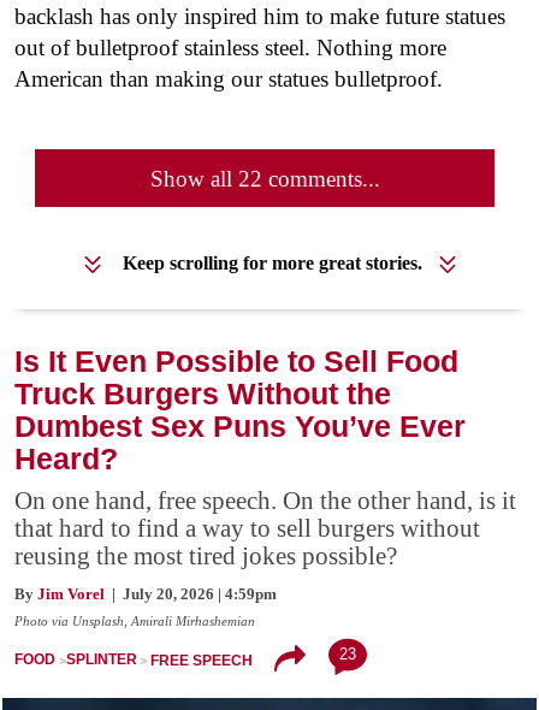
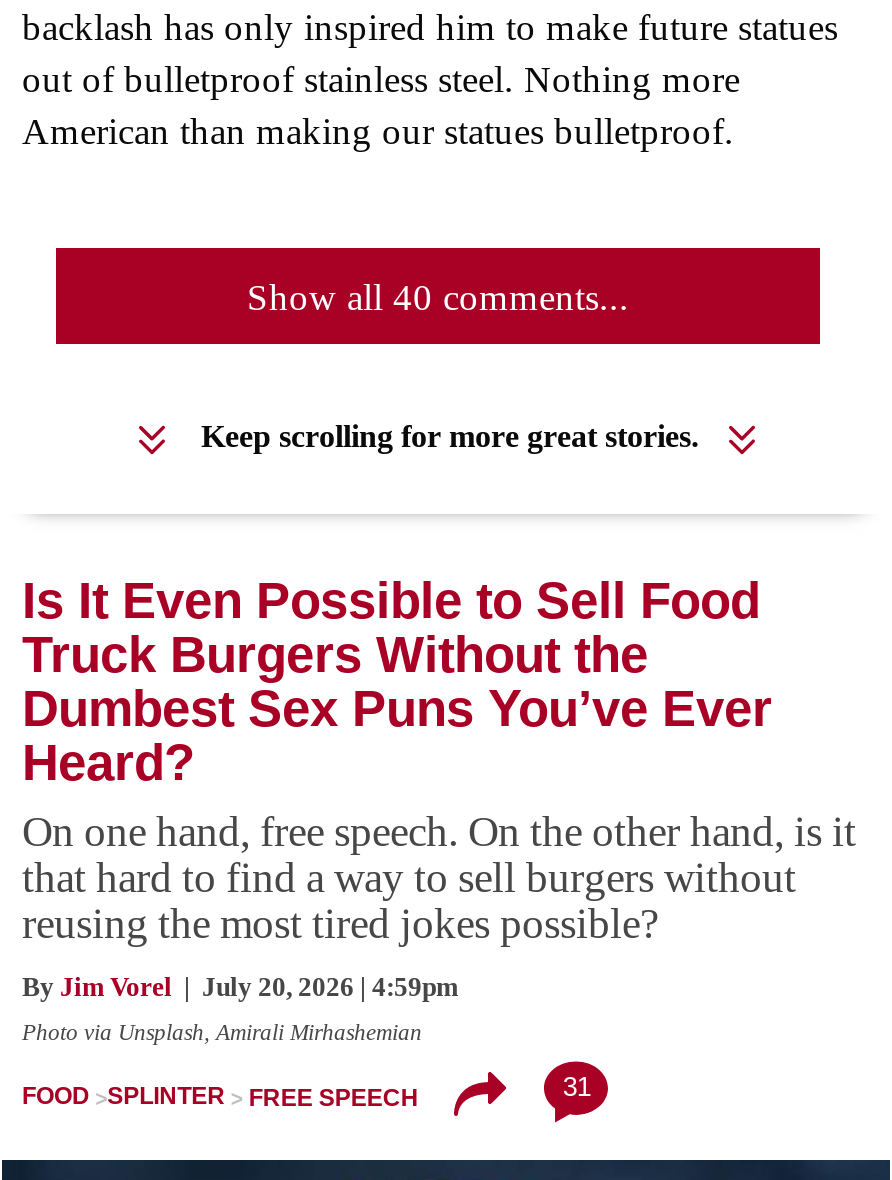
[150,166,380,191] Show all 22 comments... -> [247,276,629,318] Show all 40 comments...
[340,645,356,663] 23 -> [563,1072,591,1102] 31

